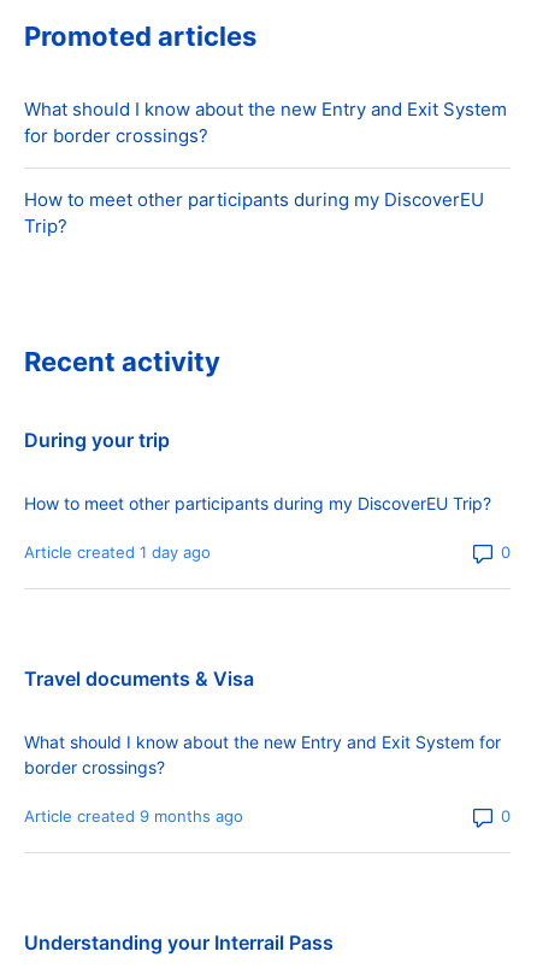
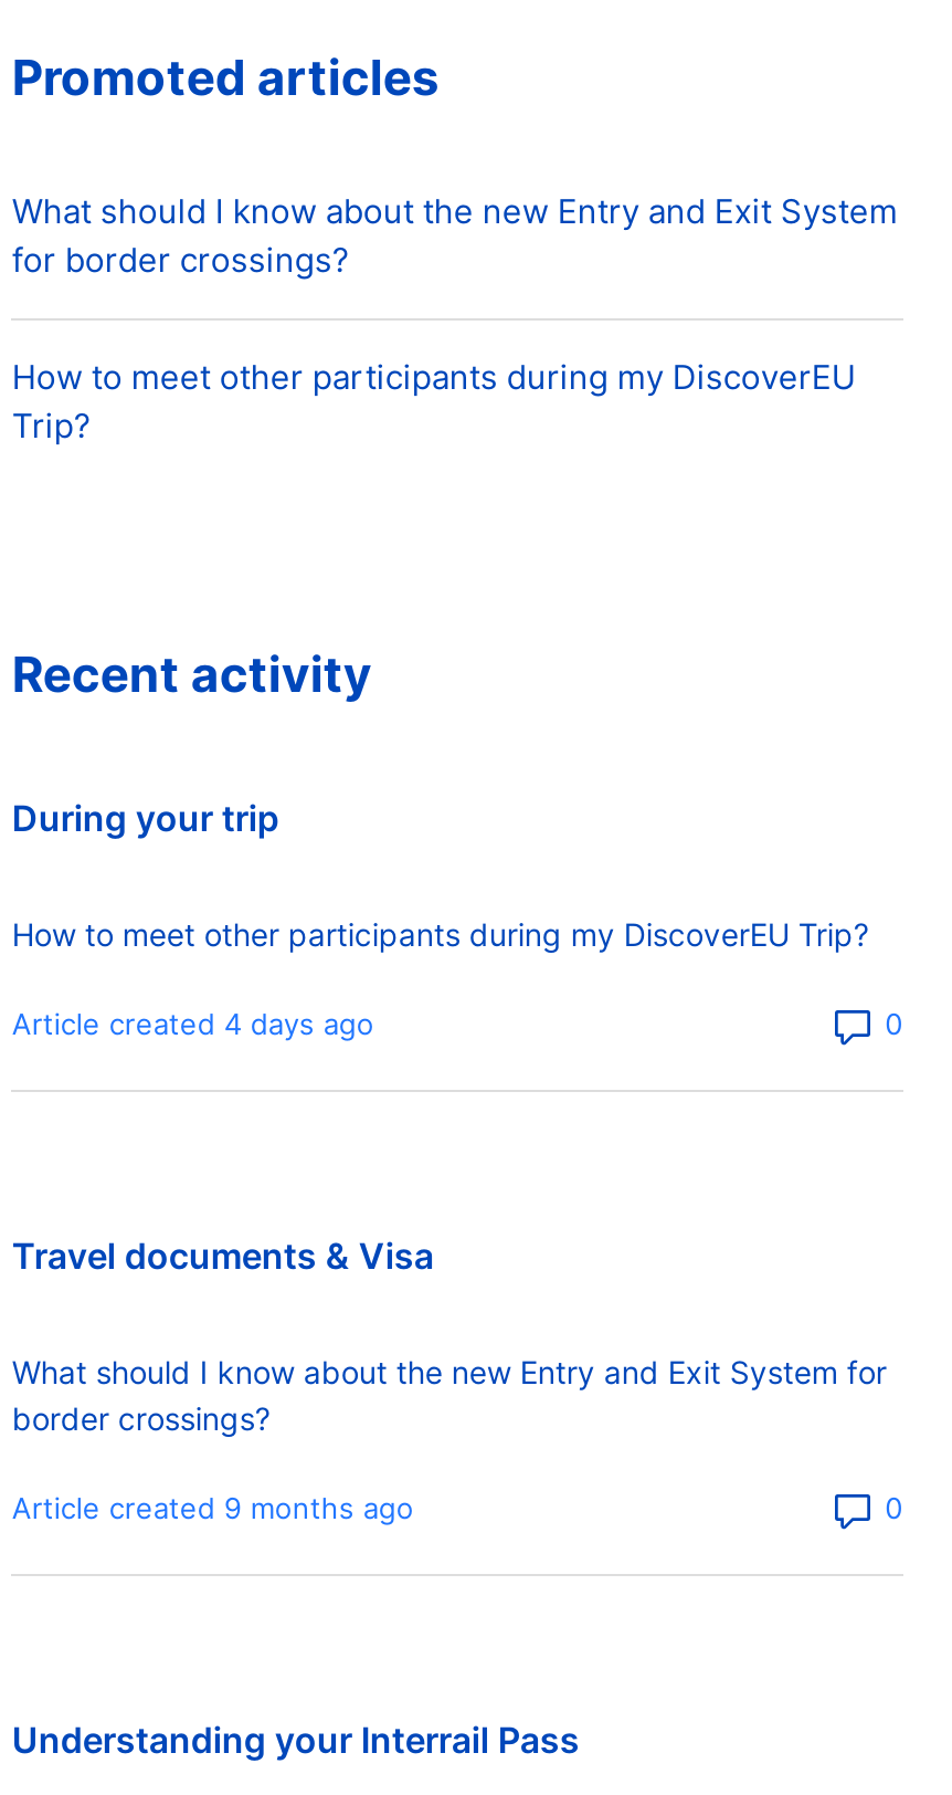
[25,543,211,562] Article created 1 day ago -> [12,1006,374,1042] Article created 4 days ago

